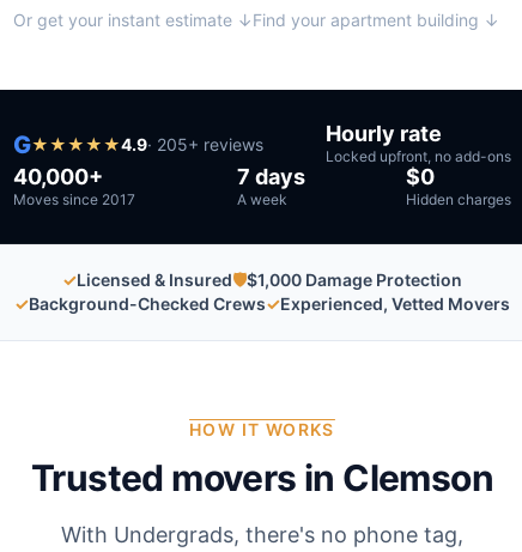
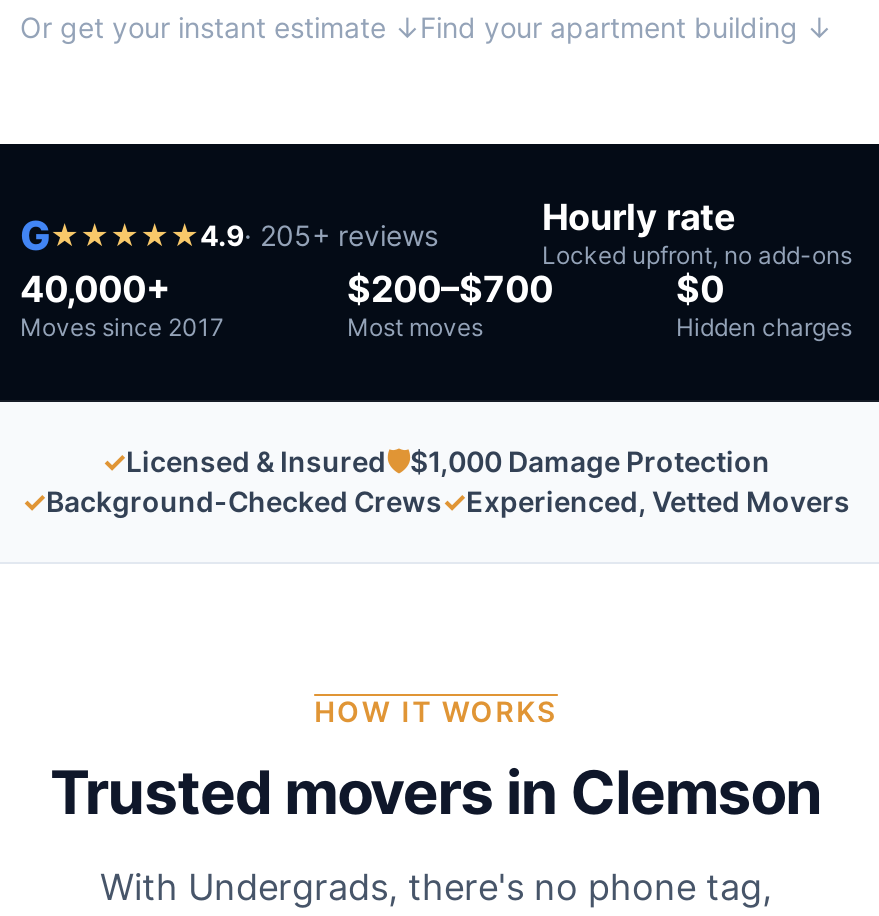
[236,164,305,208] 7 days | A week -> [347,268,553,342] $200–$700 | Most moves

